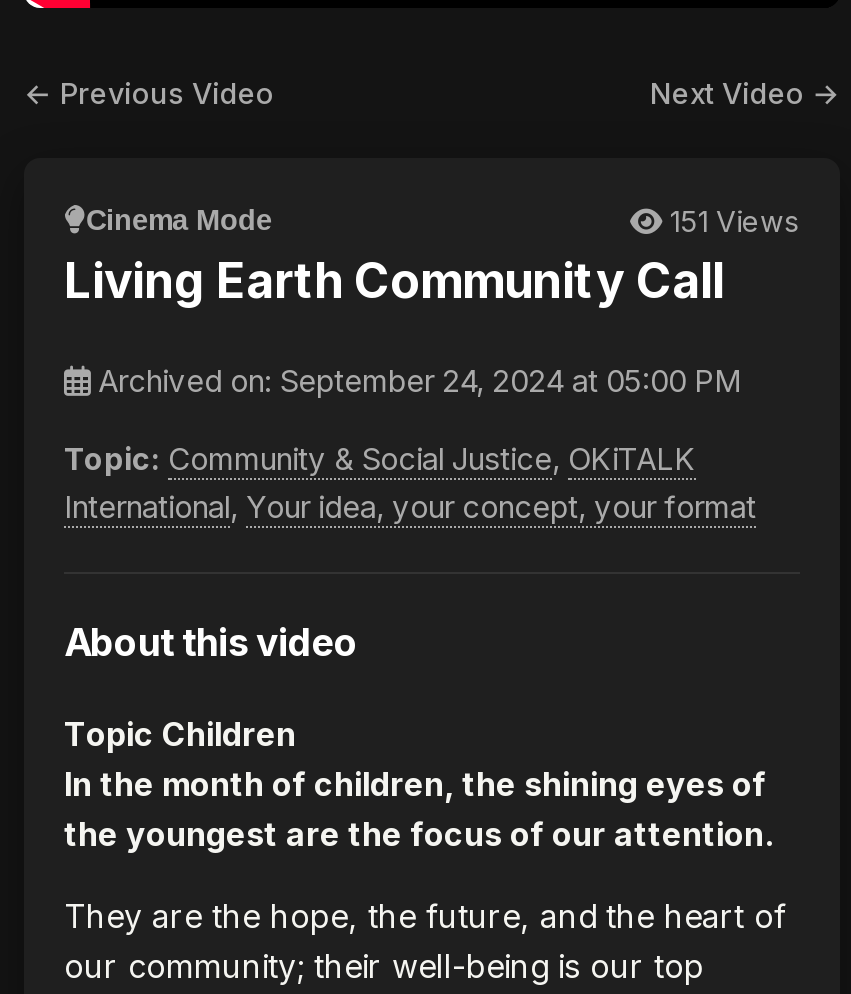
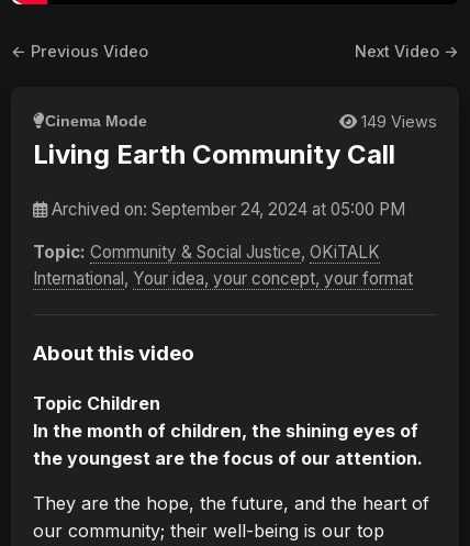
[662,203,800,237] 151 Views -> [357,112,437,130] 149 Views

